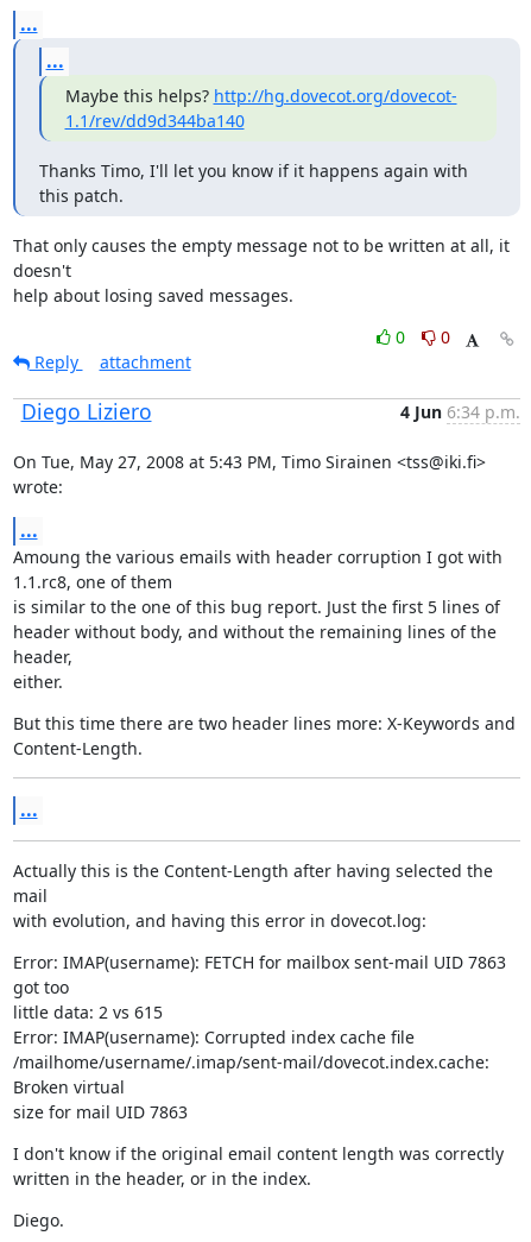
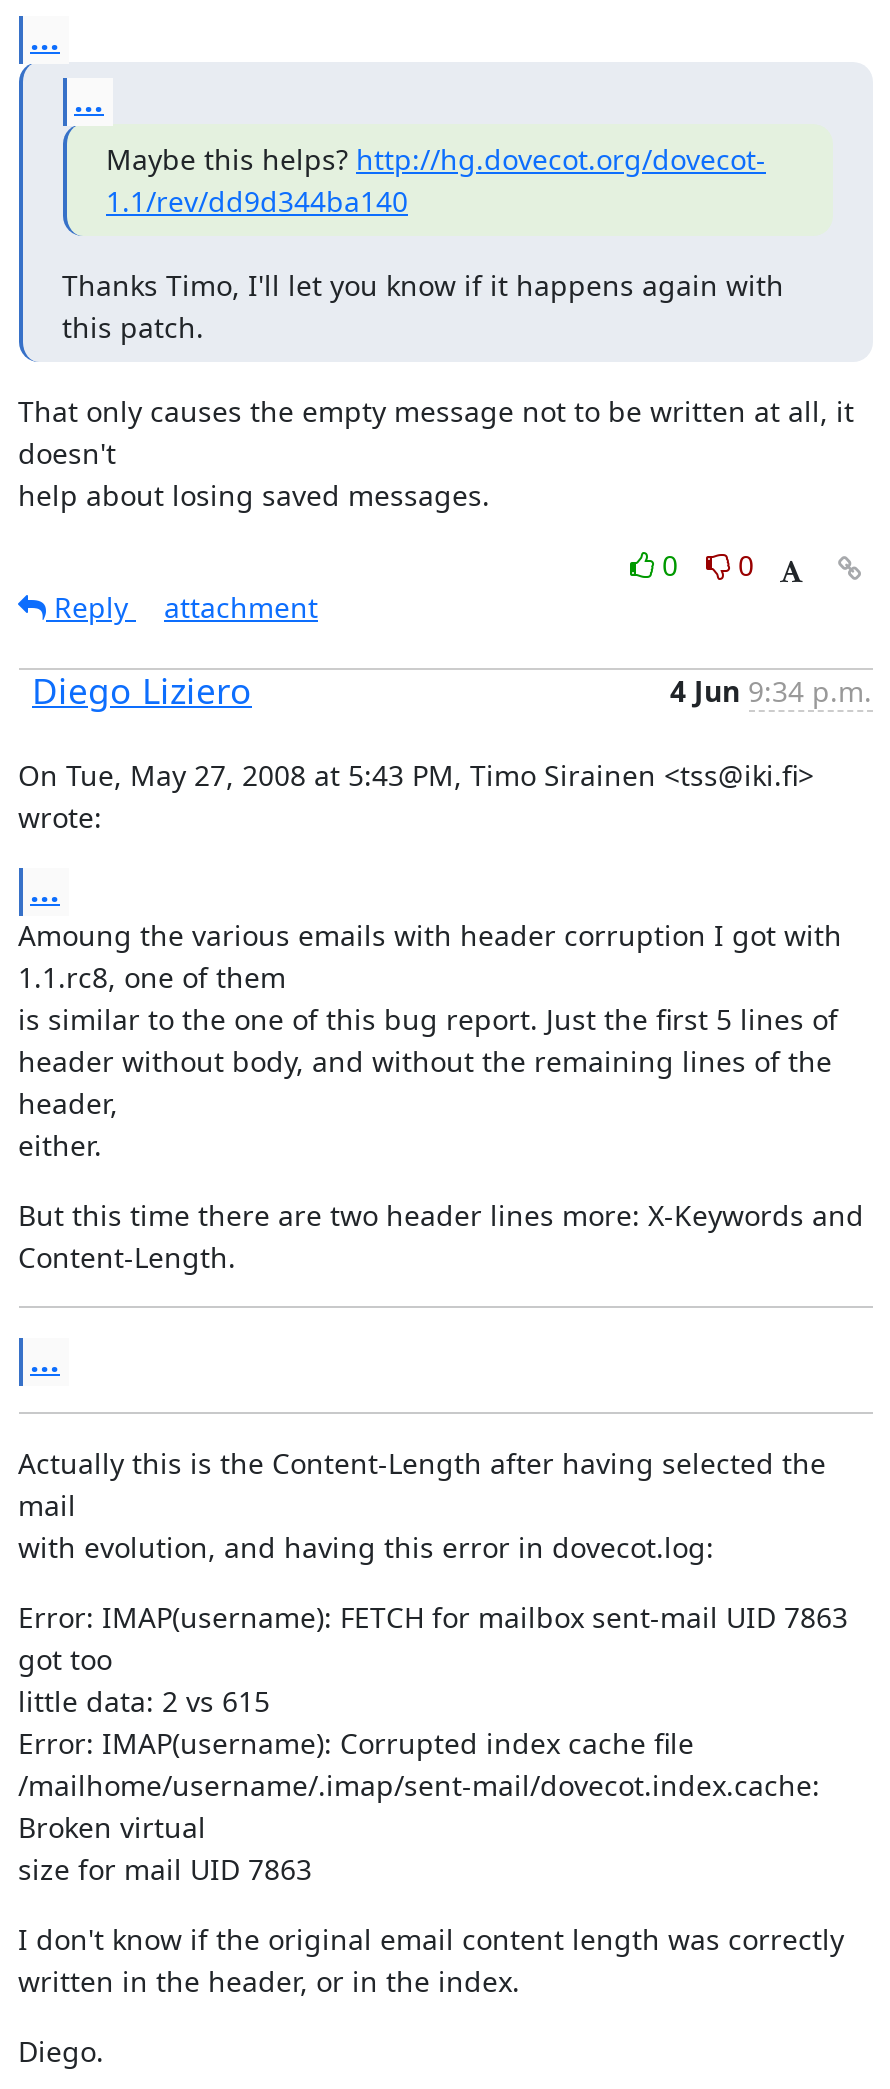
[400,401,520,423] 4 Jun 6:34 p.m. -> [670,672,872,710] 4 Jun 9:34 p.m.

